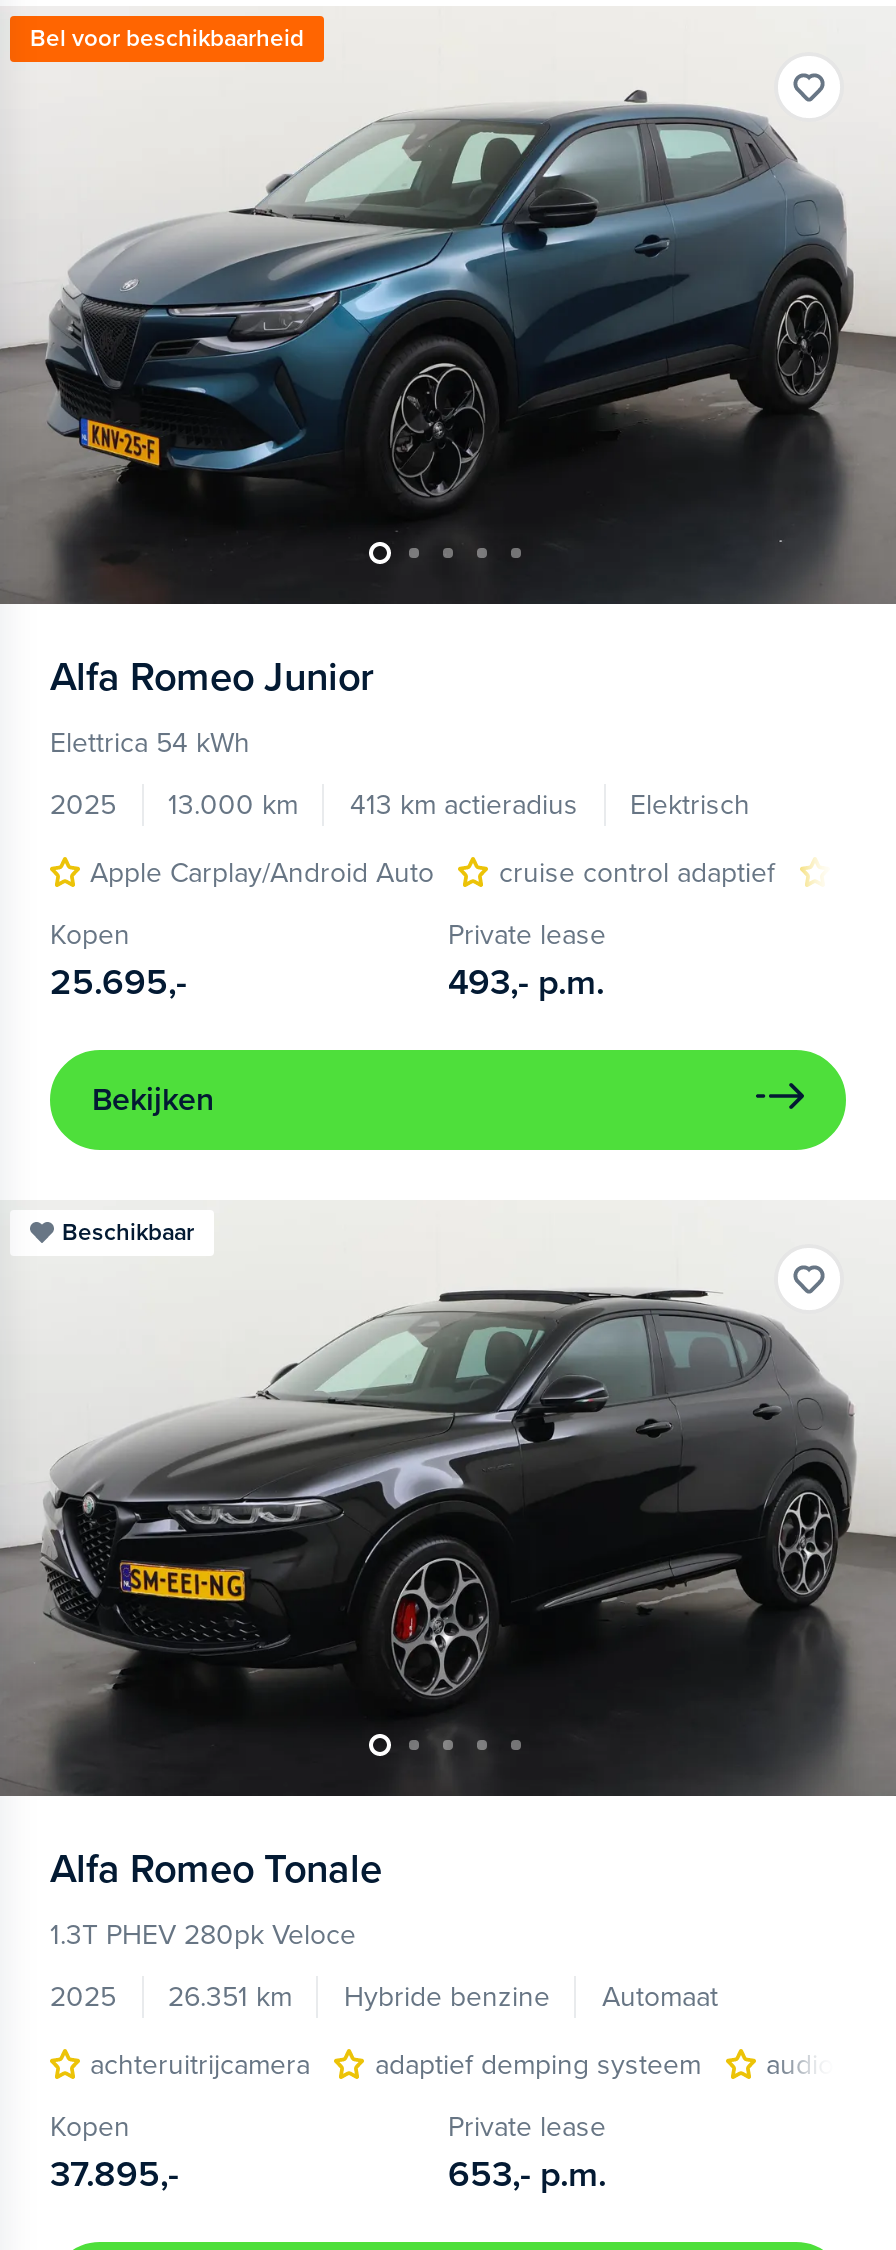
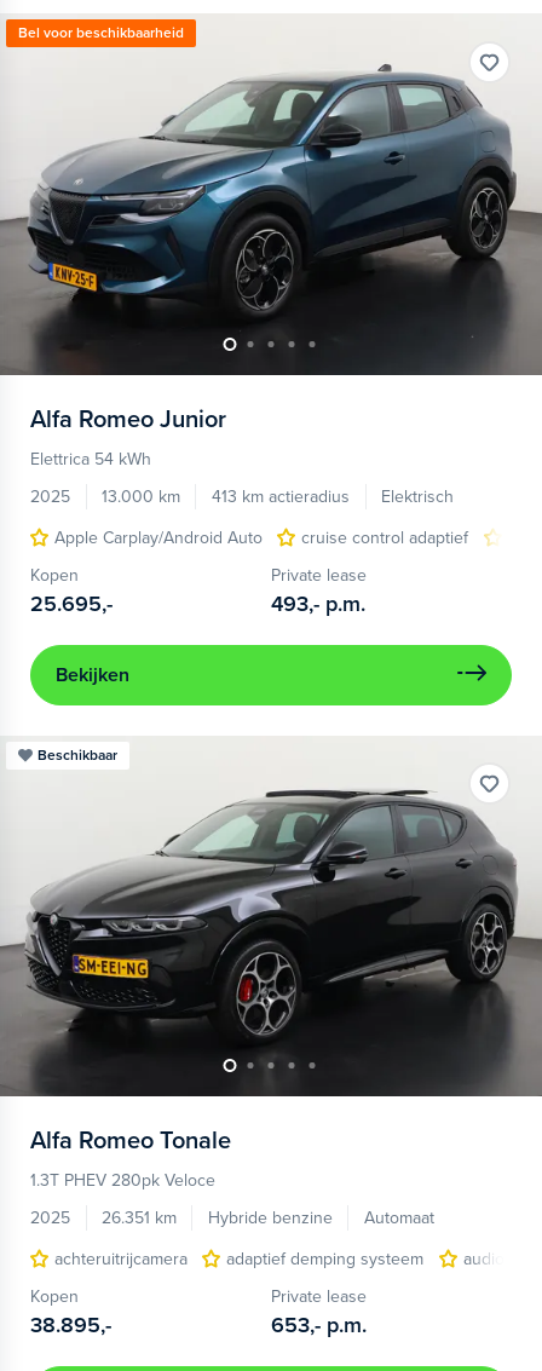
[50,2151,178,2195] 37.895,- -> [30,1311,111,1338] 38.895,-

